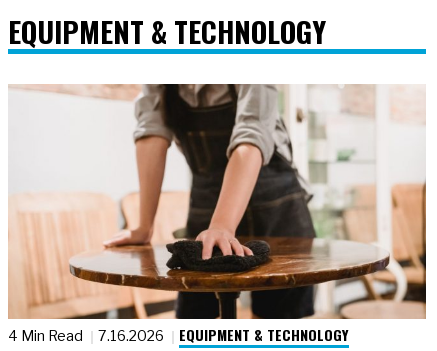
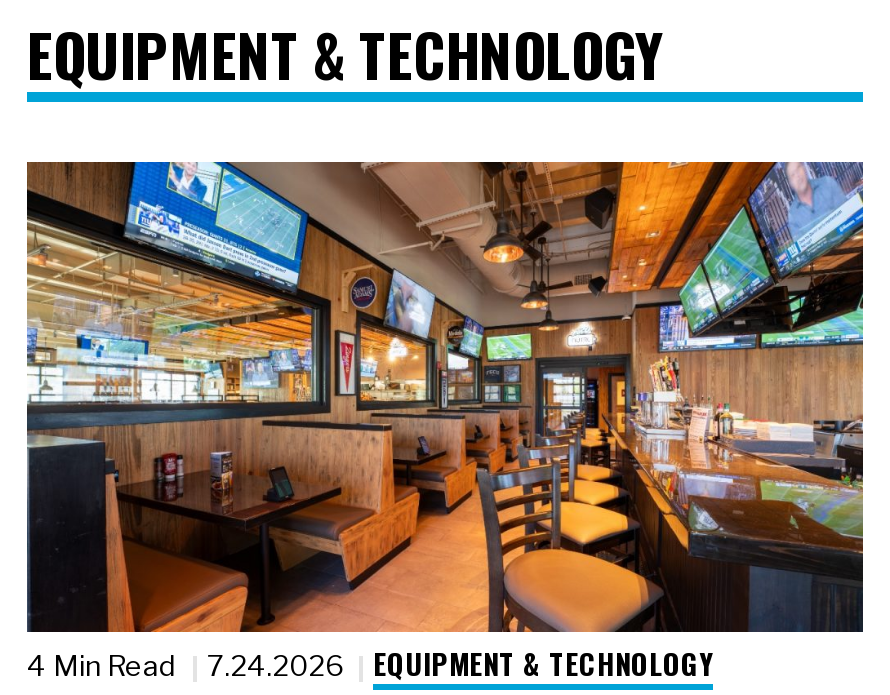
[8,84,427,345] [image] | 4 Min Read 7.16.2026 EQUIPMENT & TECHNOLOGY -> [25,161,865,683] [image] | 4 Min Read 7.24.2026 EQUIPMENT & TECHNOLOGY

